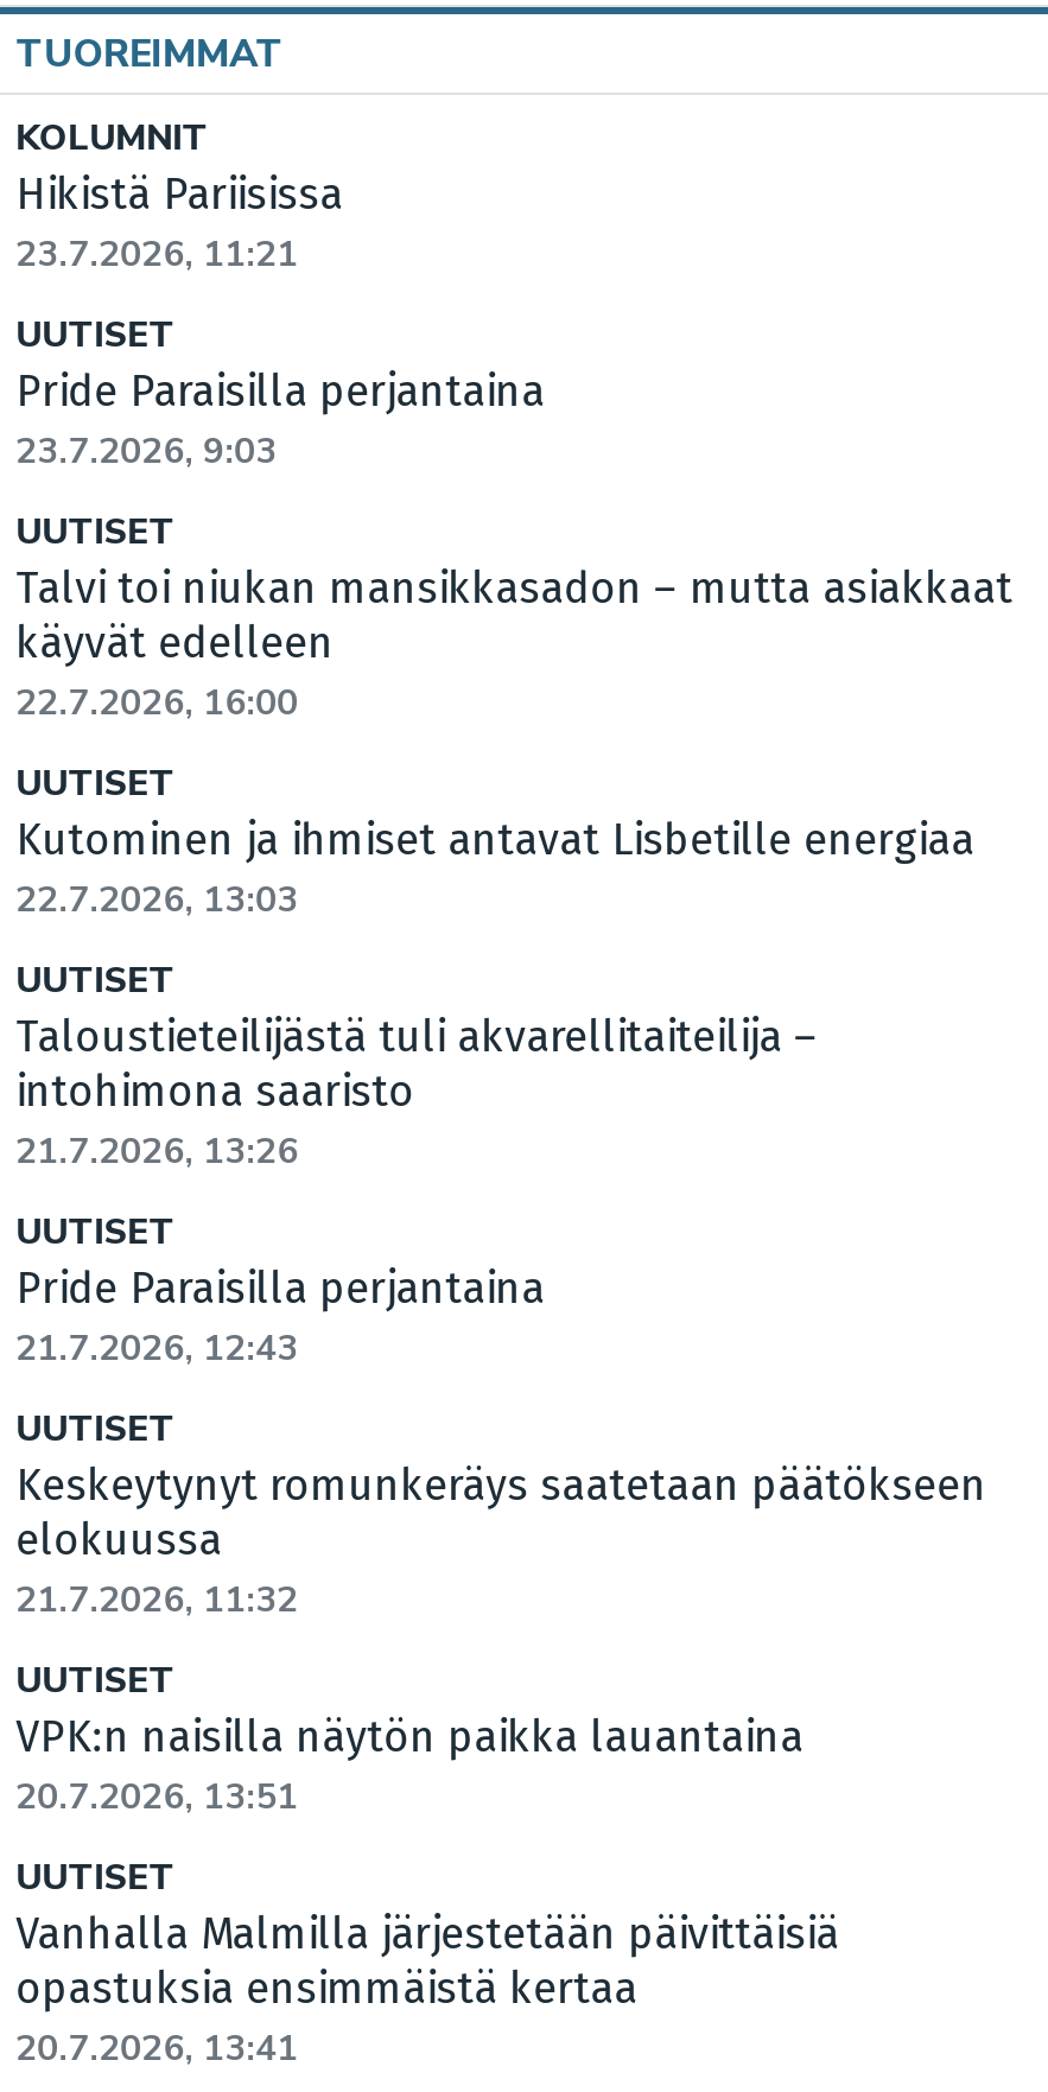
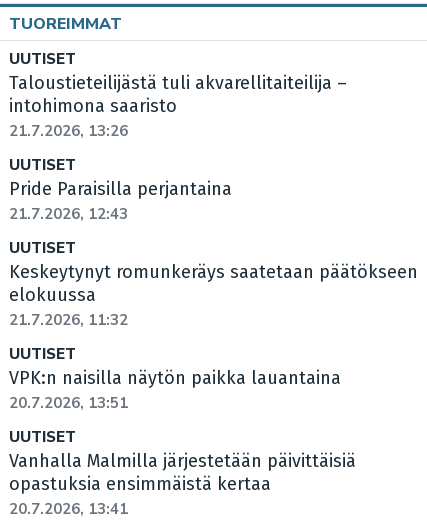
[16,114,1013,924] KOLUMNIT | Hikistä Pariisissa | 23.7.2026, 11:21 | UUTISET | Pride Paraisilla perjantaina | 23.7.2026, 9:03 | UUTISET | Talvi toi niukan mansikkasadon – mutta asiakkaat | käyvät edelleen | 22.7.2026, 16:00 | UUTISET | Kutominen ja ihmiset antavat Lisbetille energiaa | 22.7.2026, 13:03 -> none

